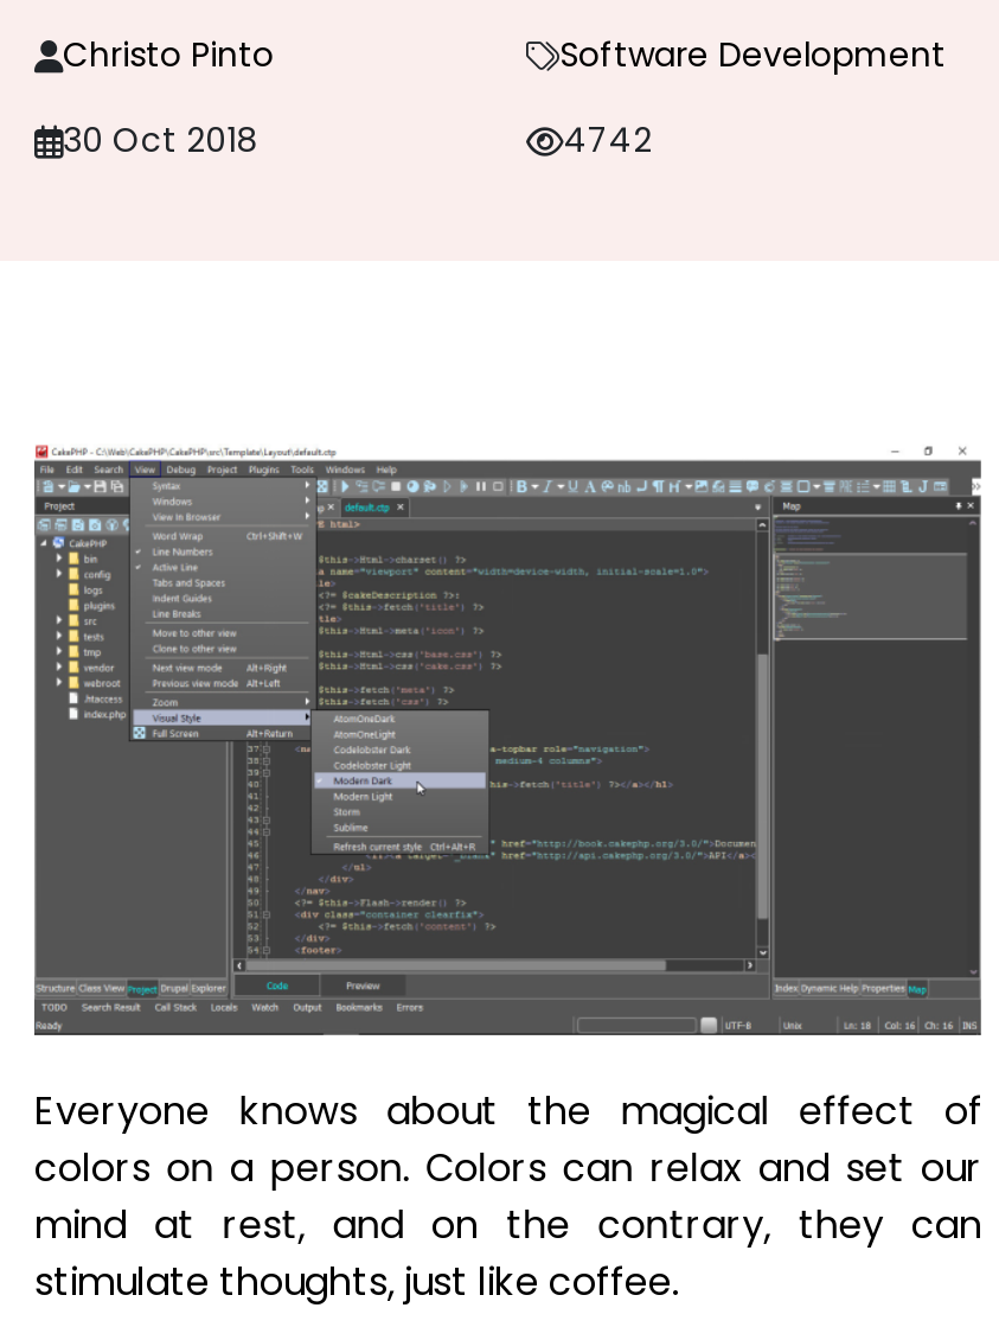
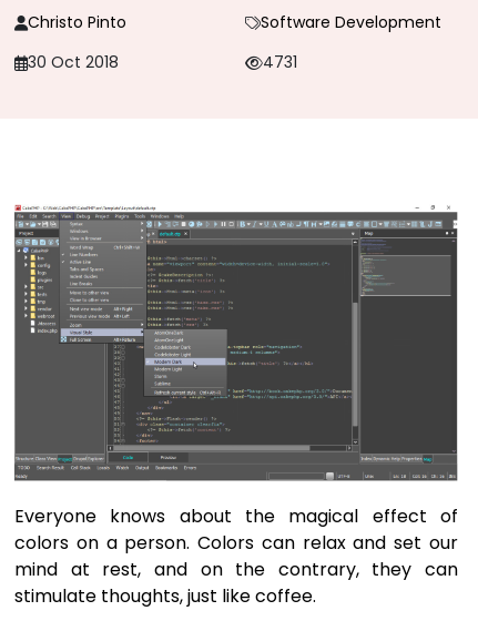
[564,116,652,164] 4742 -> [262,51,297,73] 4731

